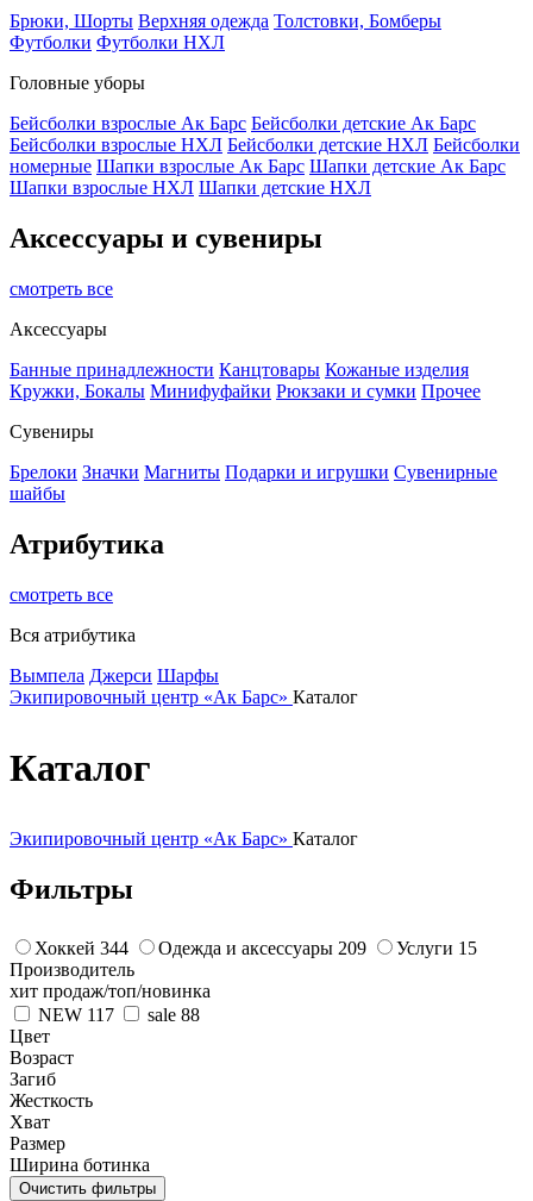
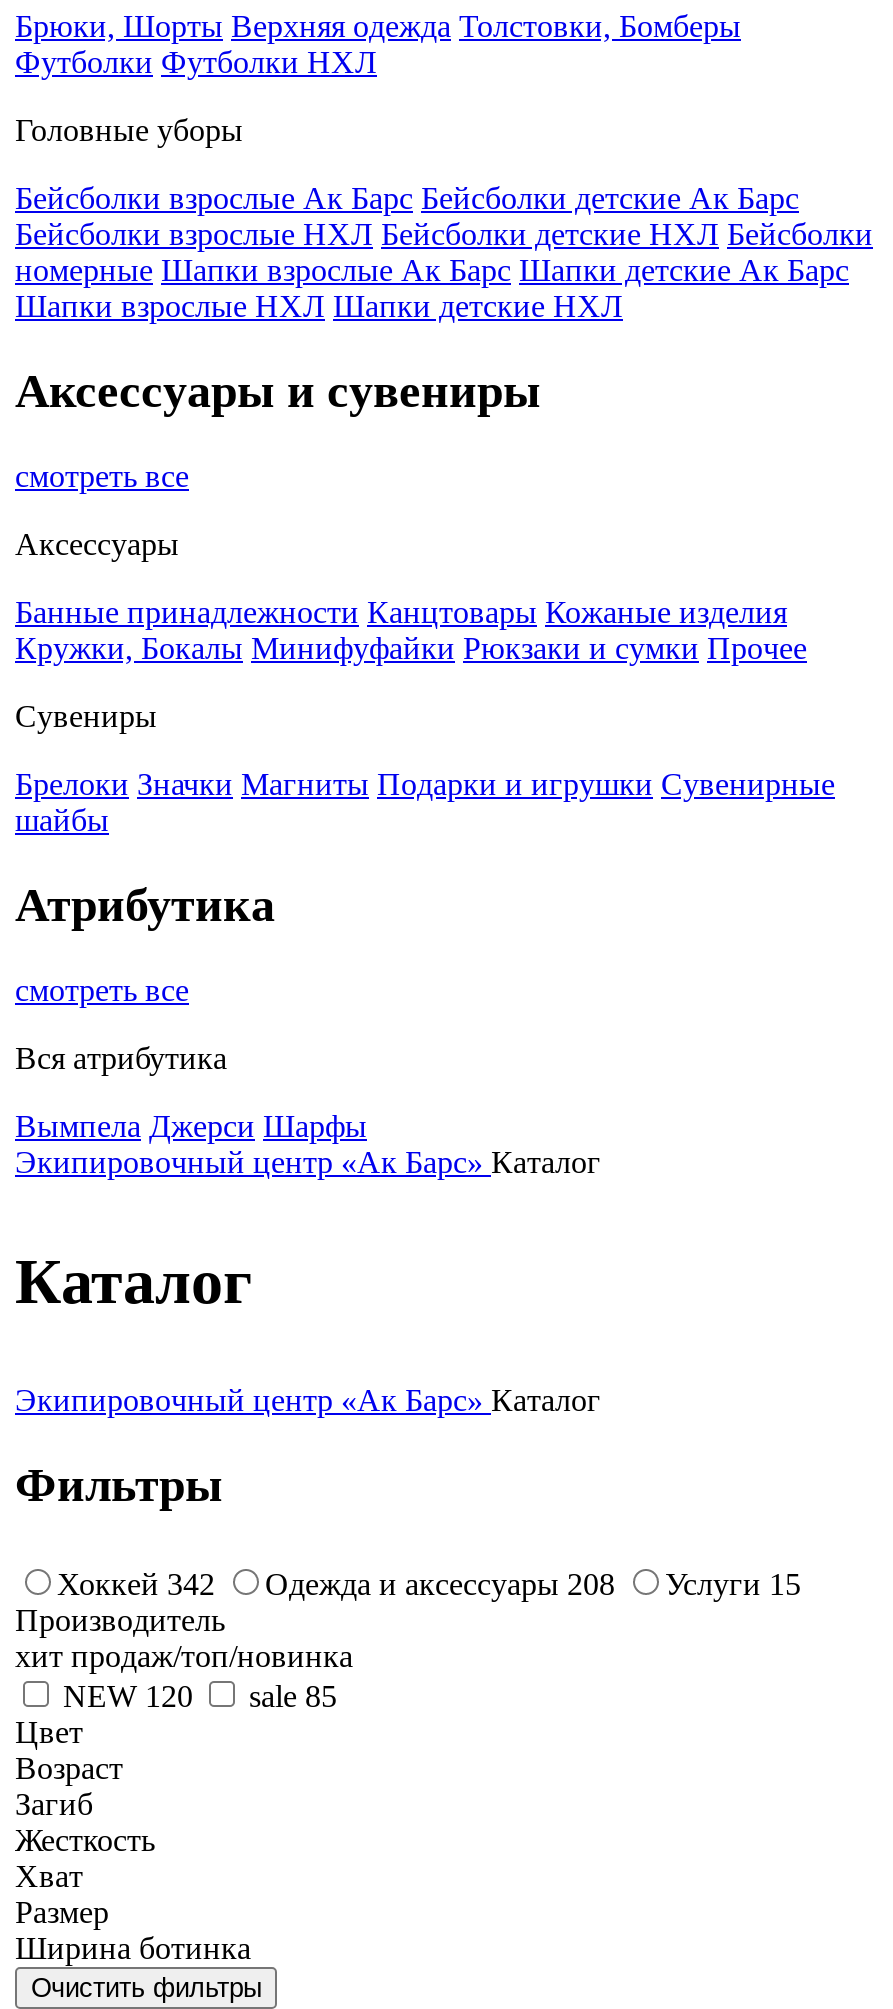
[35,937,128,958] Хоккей 344 -> [57,1566,215,1600] Хоккей 342
[158,937,366,958] Одежда и аксессуары 209 -> [265,1566,615,1600] Одежда и аксессуары 208
[38,1004,114,1024] NEW 117 -> [63,1678,193,1712] NEW 120
[148,1004,200,1024] sale 88 -> [249,1678,337,1712] sale 85

